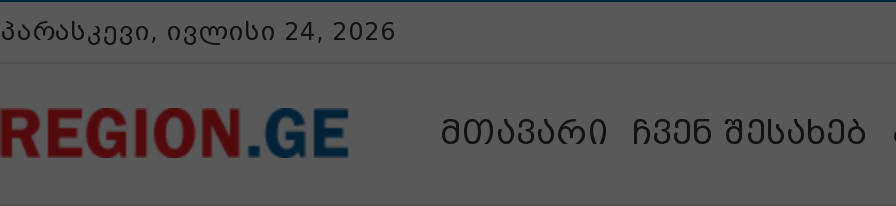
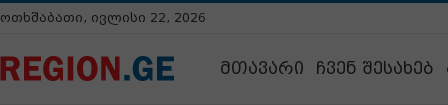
[0,18,396,46] პარასკევი, ივლისი 24, 2026 -> [0,11,206,25] ოთხშაბათი, ივლისი 22, 2026

